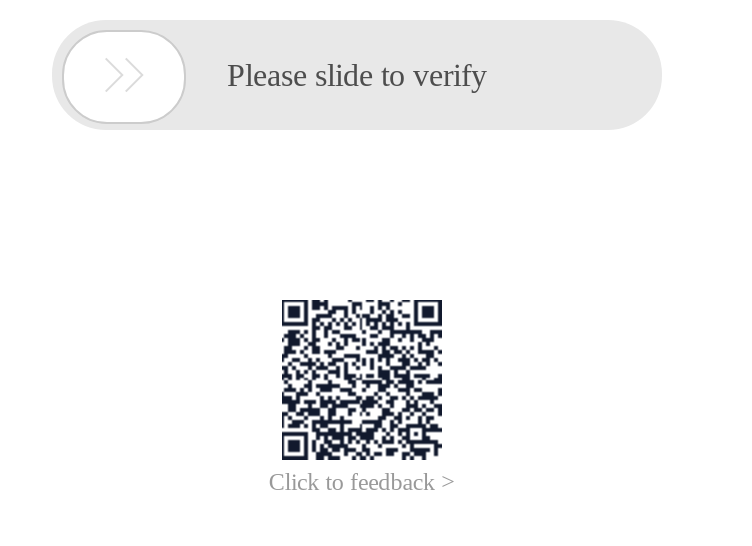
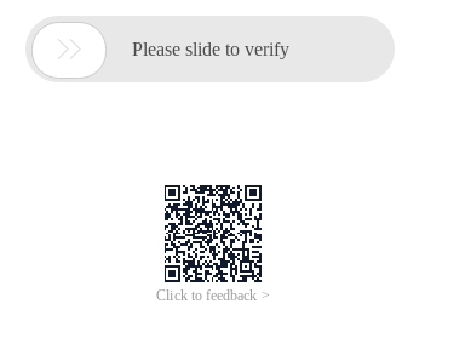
[280,298,444,462] [image] -> [165,184,263,283] [image]

